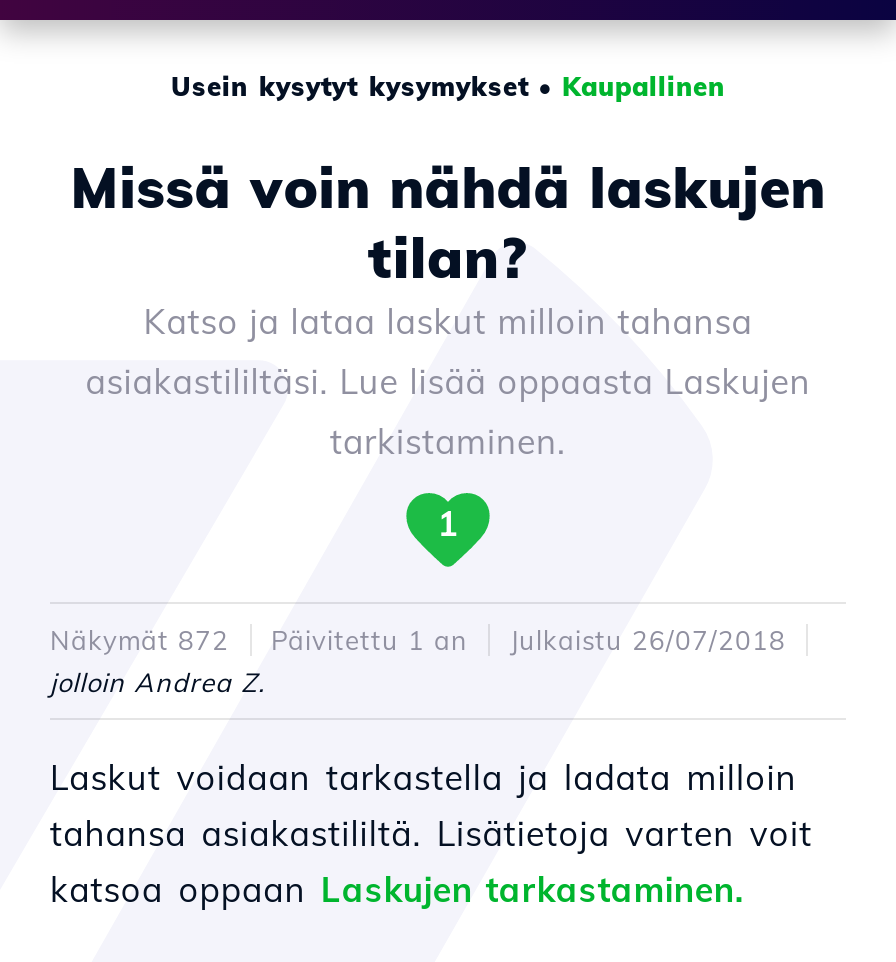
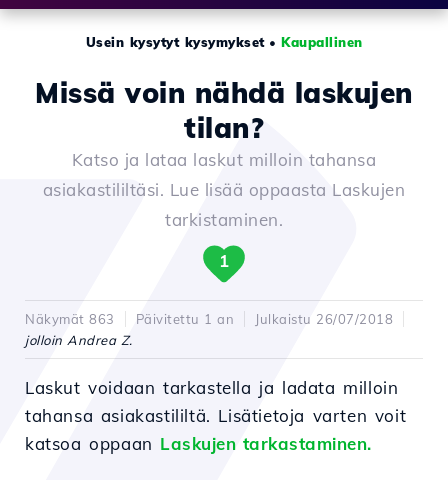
[50,624,786,656] Näkymät 872 Päivitettu 1 an Julkaistu 26/07/2018 -> [25,311,393,327] Näkymät 863 Päivitettu 1 an Julkaistu 26/07/2018

